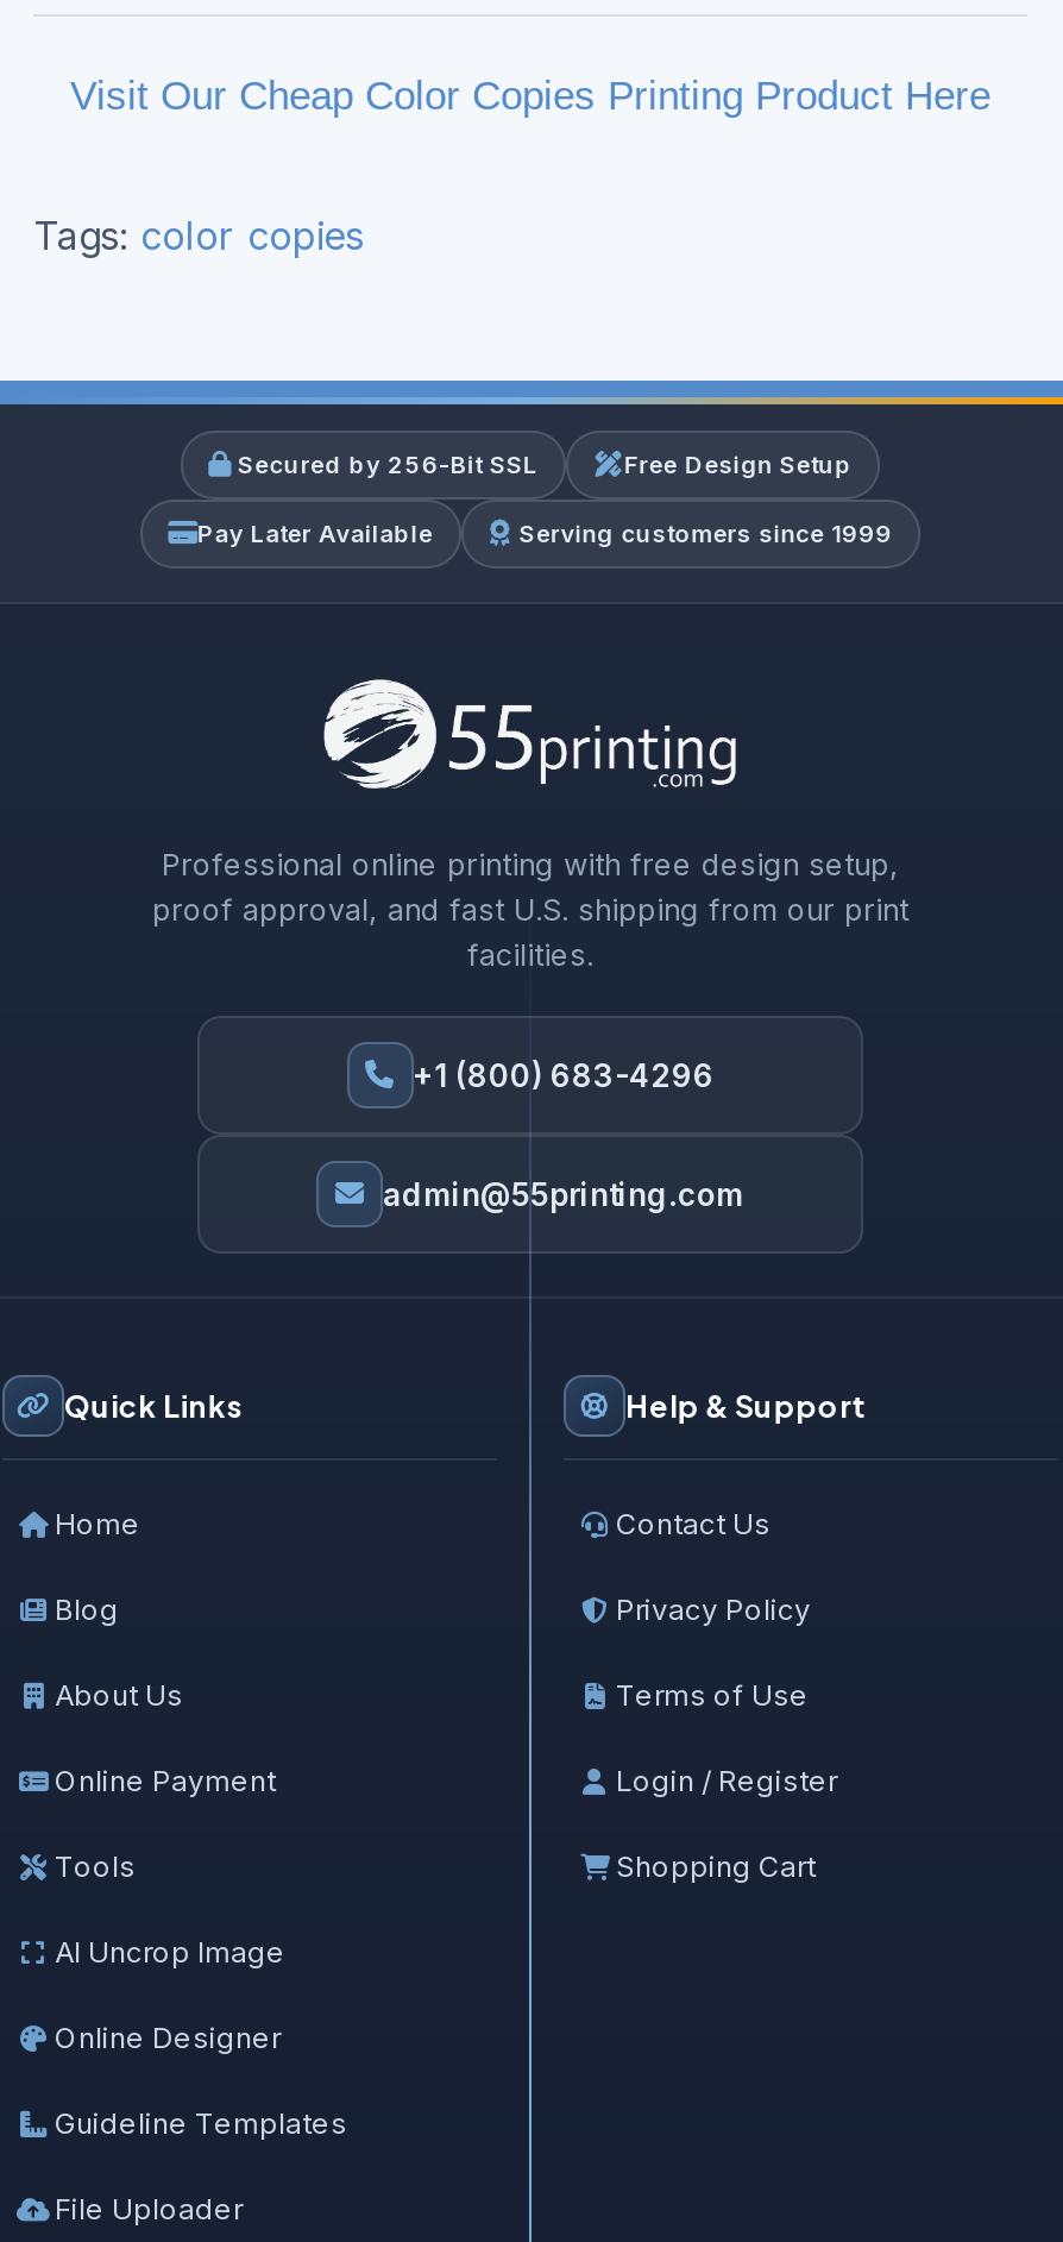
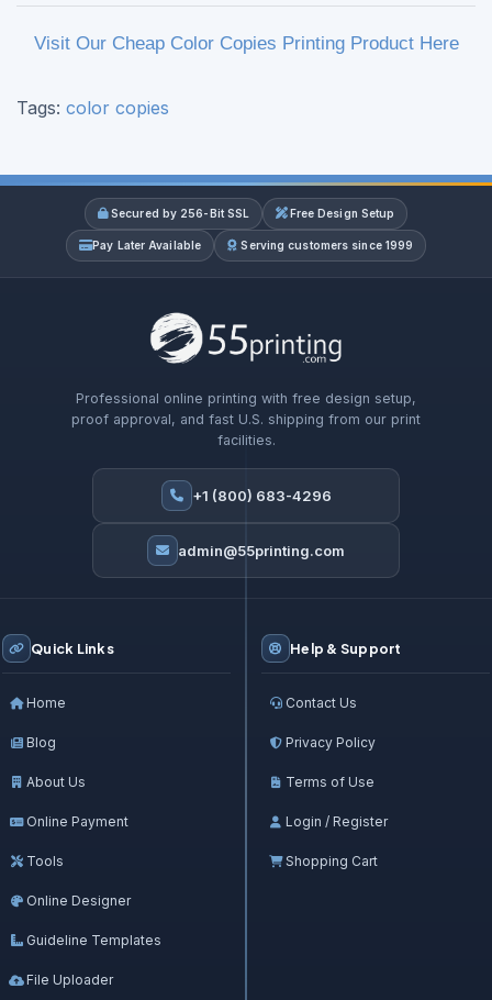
[55,1934,285,1970] AI Uncrop Image -> none

